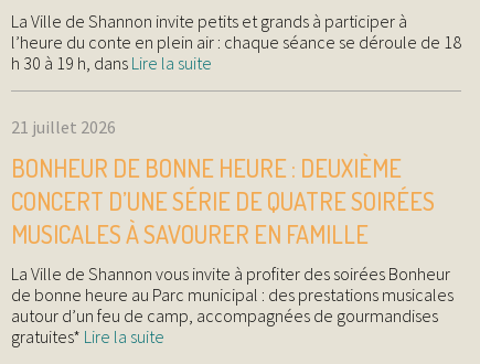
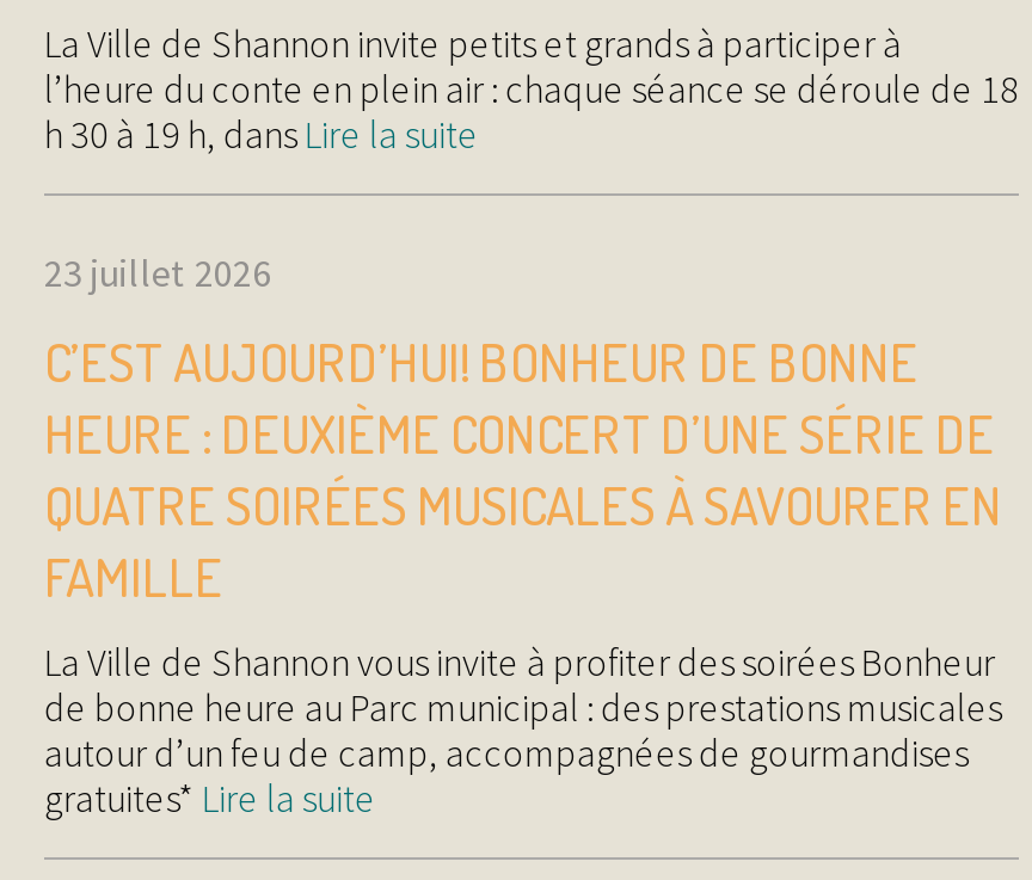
[11,116,116,138] 21 juillet 2026 -> [44,248,271,296] 23 juillet 2026
[11,152,435,249] BONHEUR DE BONNE HEURE : DEUXIÈME | CONCERT D’UNE SÉRIE DE QUATRE SOIRÉES | MUSICALES À SAVOURER EN FAMILLE -> [44,327,1002,609] C’EST AUJOURD’HUI! BONHEUR DE BONNE | HEURE : DEUXIÈME CONCERT D’UNE SÉRIE DE | QUATRE SOIRÉES MUSICALES À SAVOURER EN | FAMILLE

